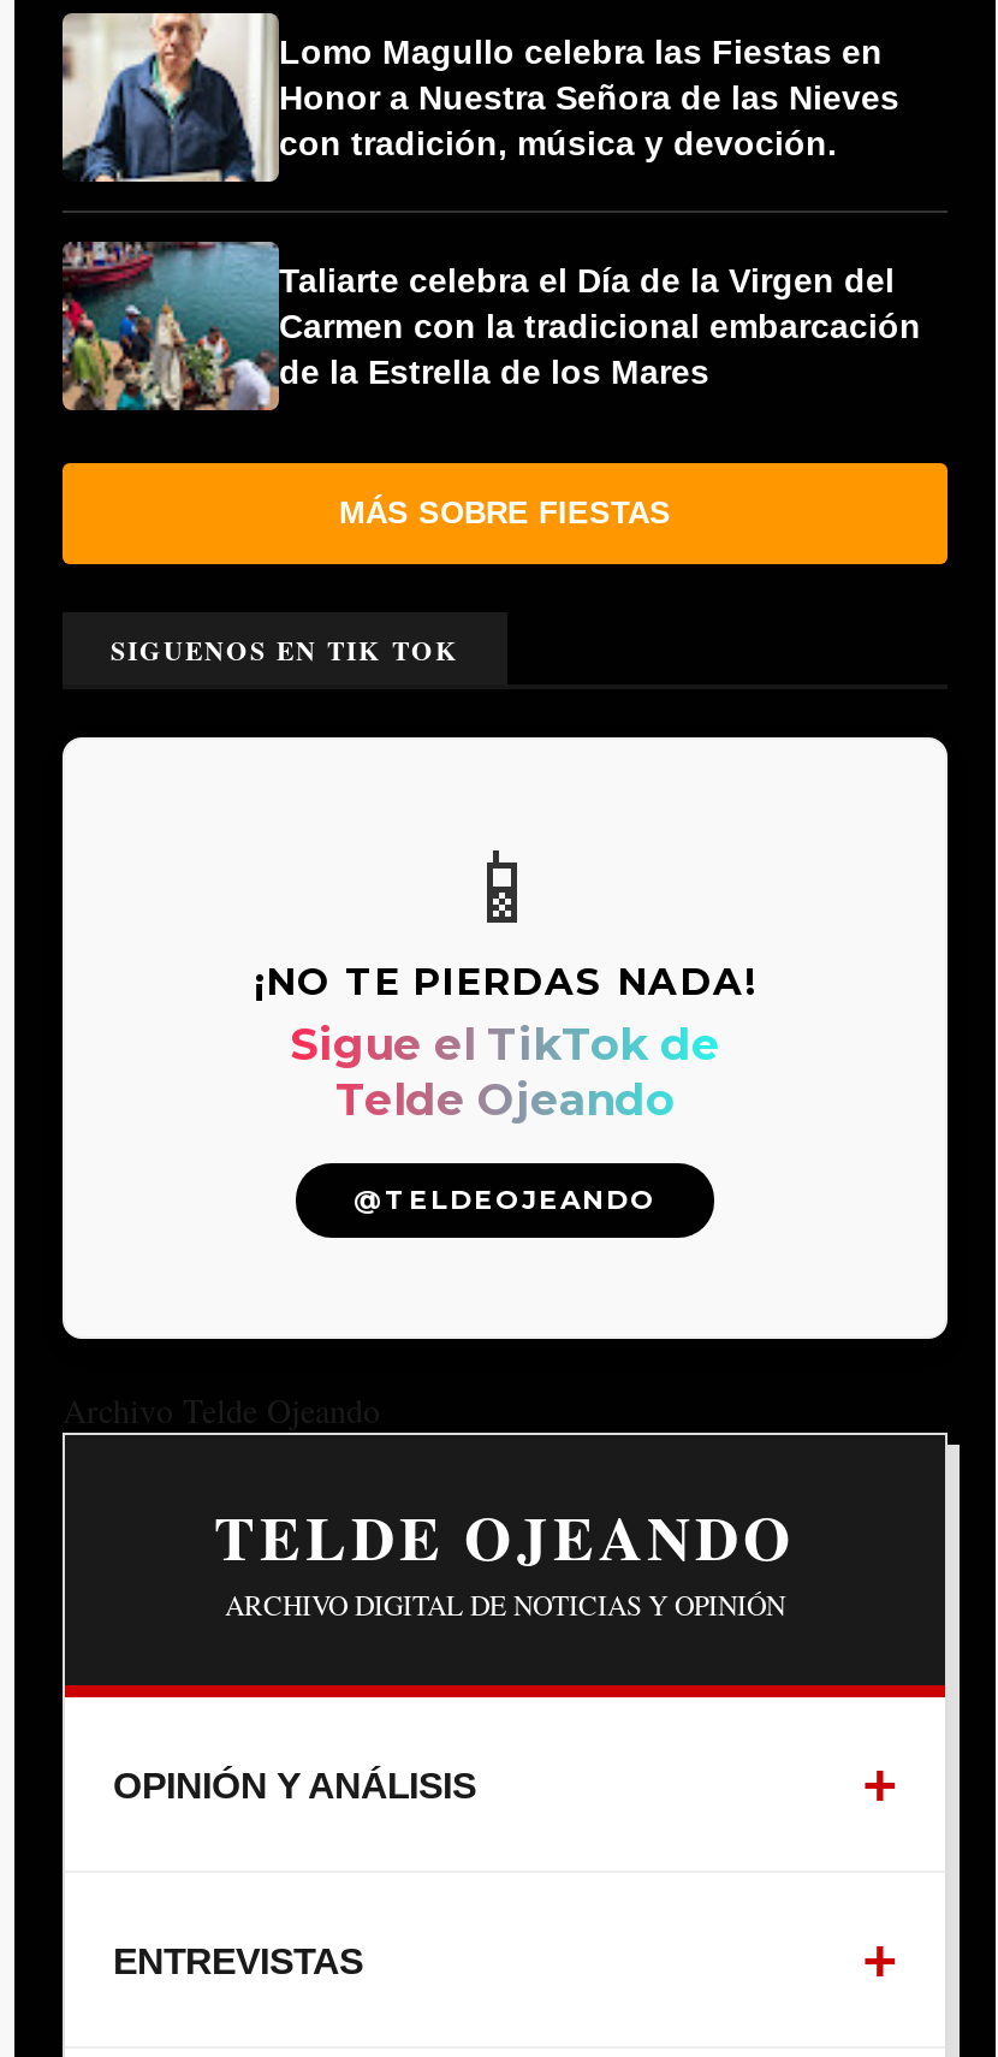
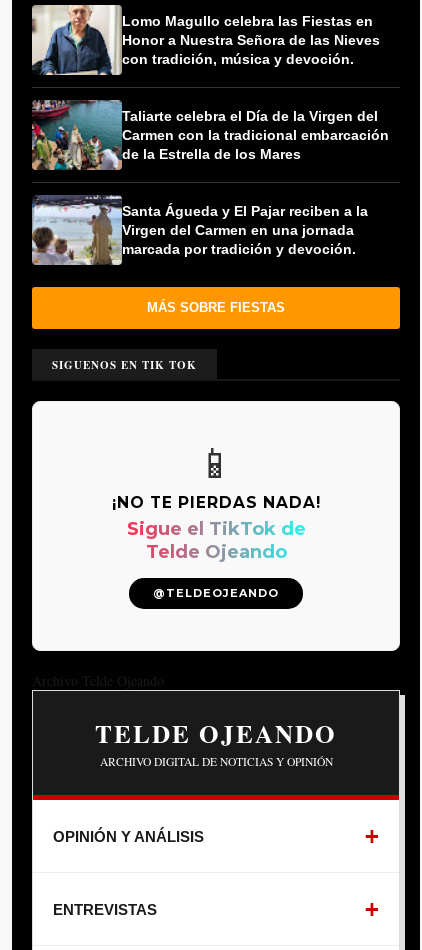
none -> [31,195,368,265] [image] | Santa Águeda y El Pajar reciben a la | Virgen del Carmen en una jornada | marcada por tradición y devoción.

